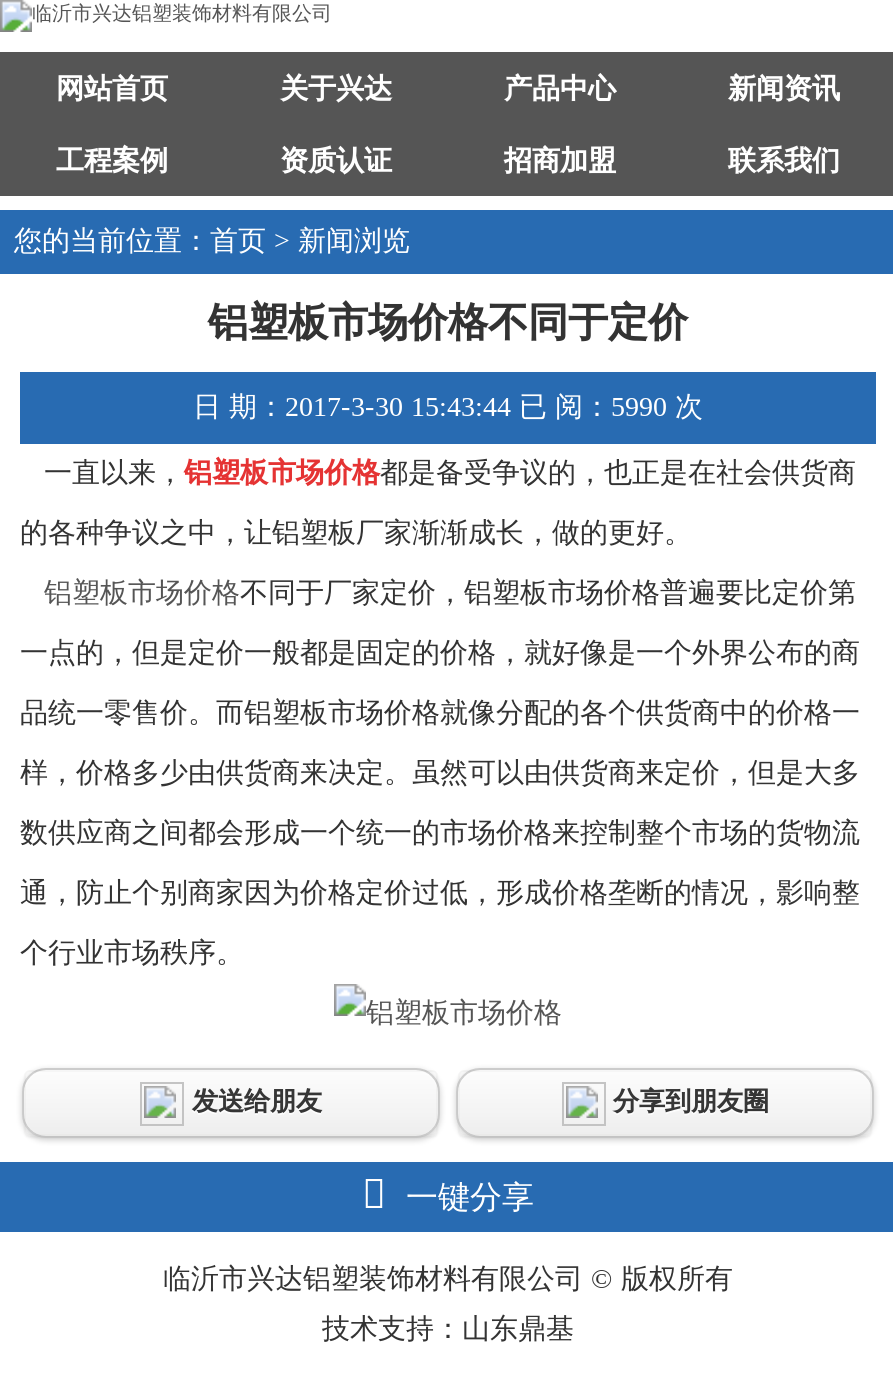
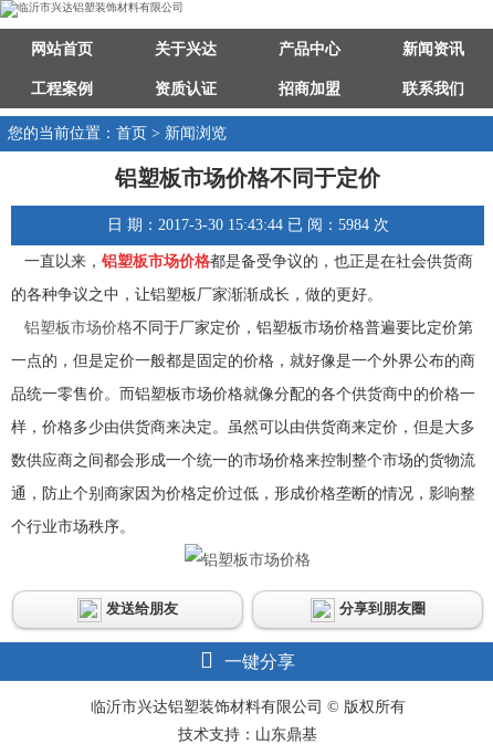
[193,392,703,422] 日 期：2017-3-30 15:43:44 已 阅：5990 次 -> [107,216,389,233] 日 期：2017-3-30 15:43:44 已 阅：5984 次

